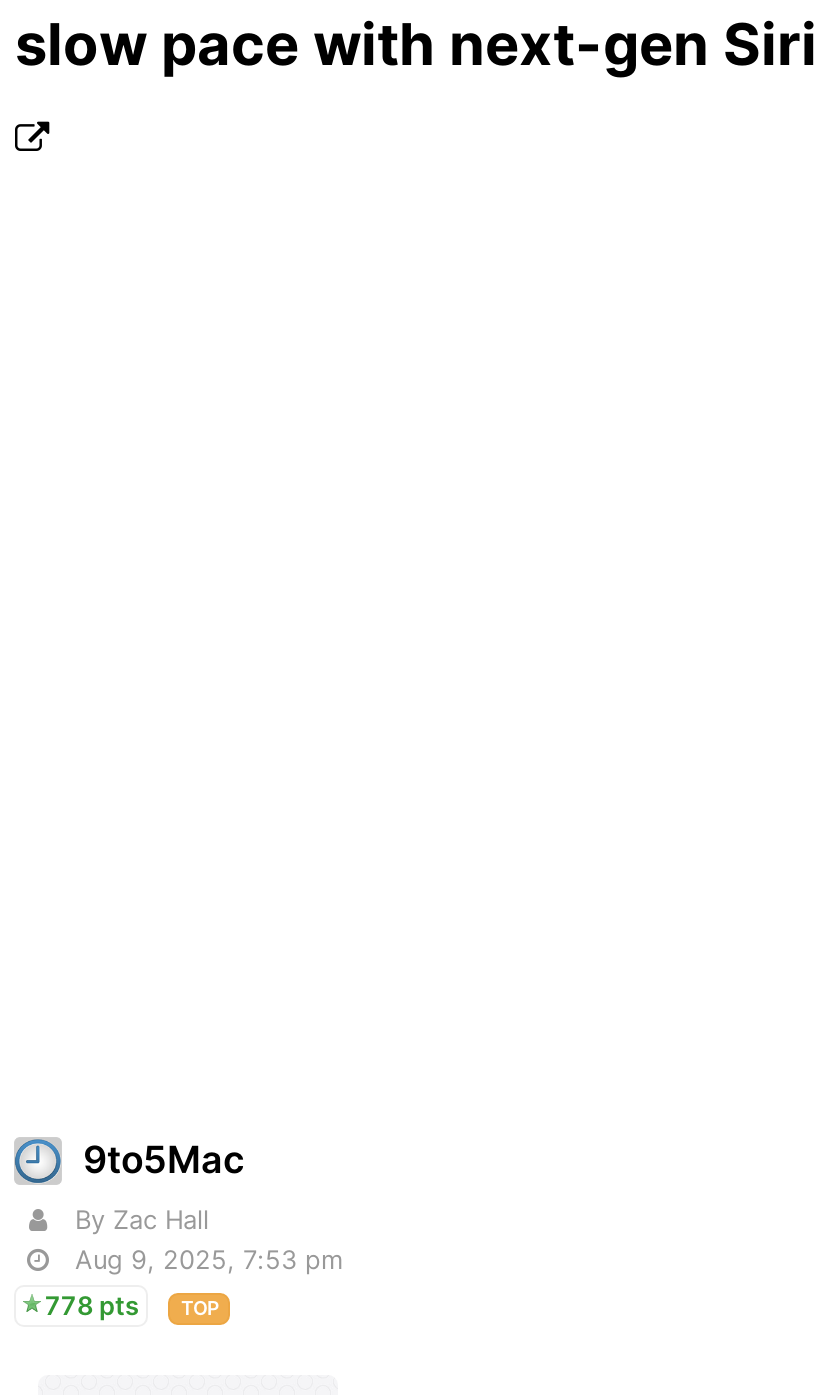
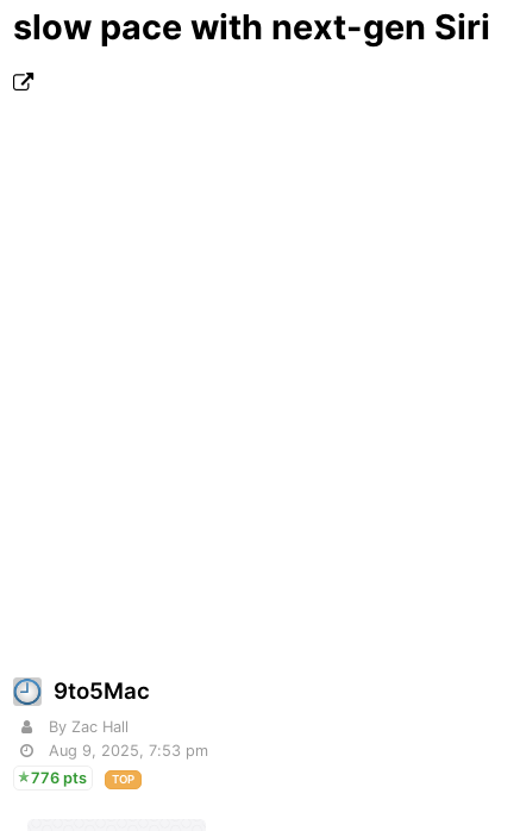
[45,1291,219,1321] 778 pts TOP -> [31,769,135,787] 776 pts TOP

